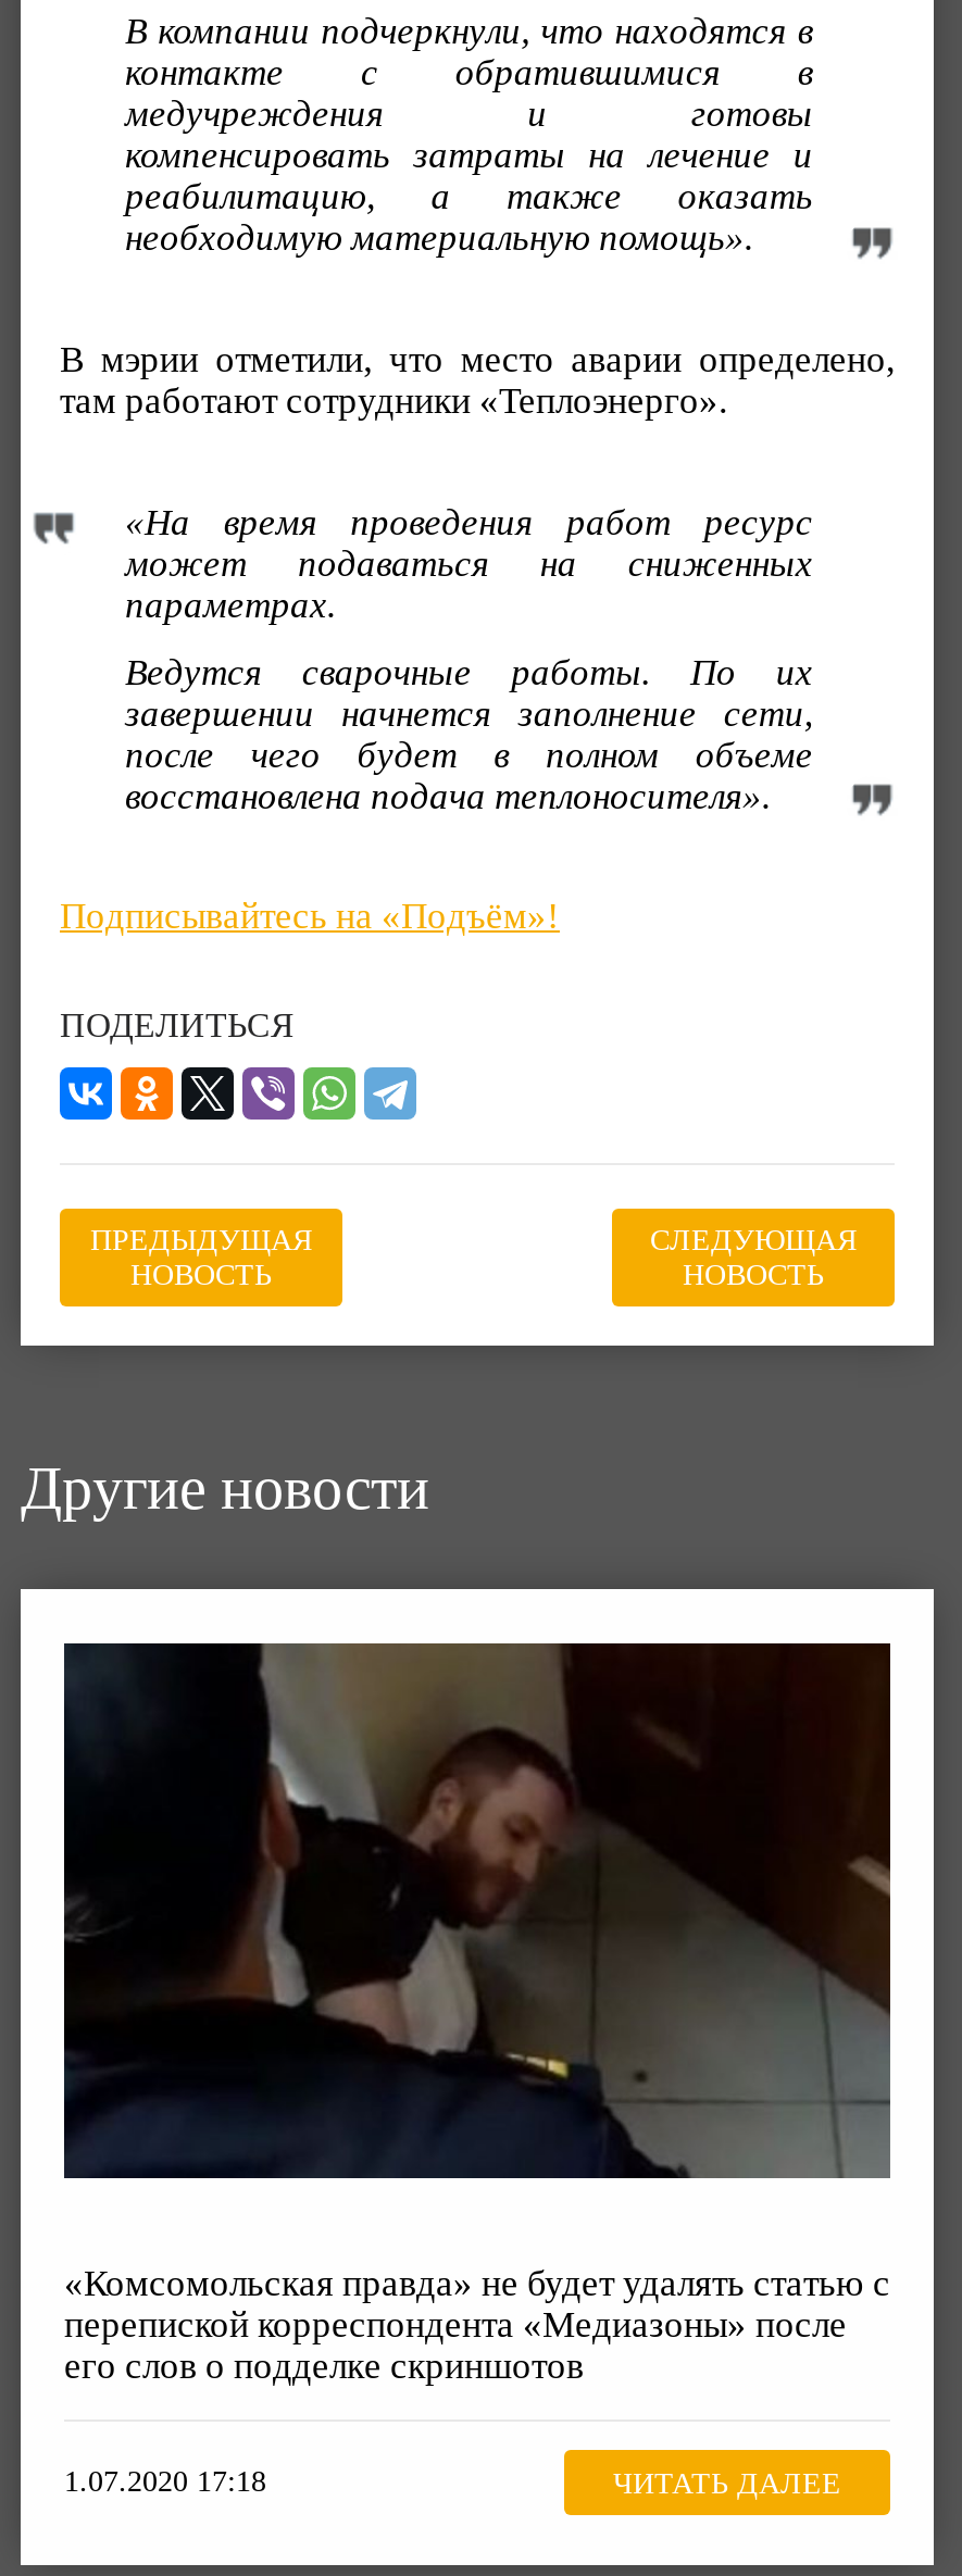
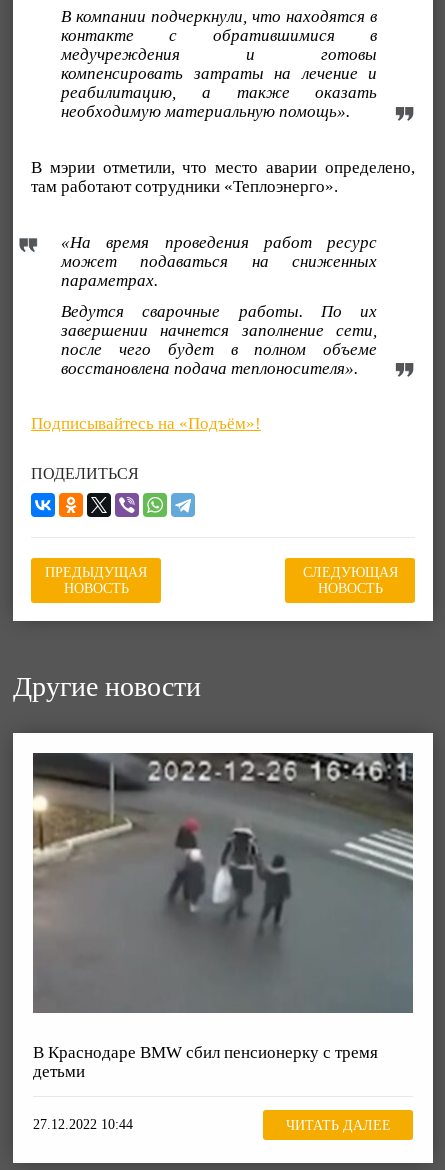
[62,1641,890,2388] [image] | «Комсомольская правда» не будет удалять статью с | перепиской корреспондента «Медиазоны» после | его слов о подделке скриншотов -> [32,752,414,1081] [image] | В Краснодаре BMW сбил пенсионерку с тремя | детьми
[64,2466,266,2498] 1.07.2020 17:18 -> [33,1117,133,1132] 27.12.2022 10:44

